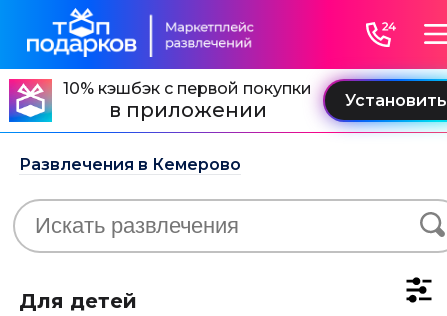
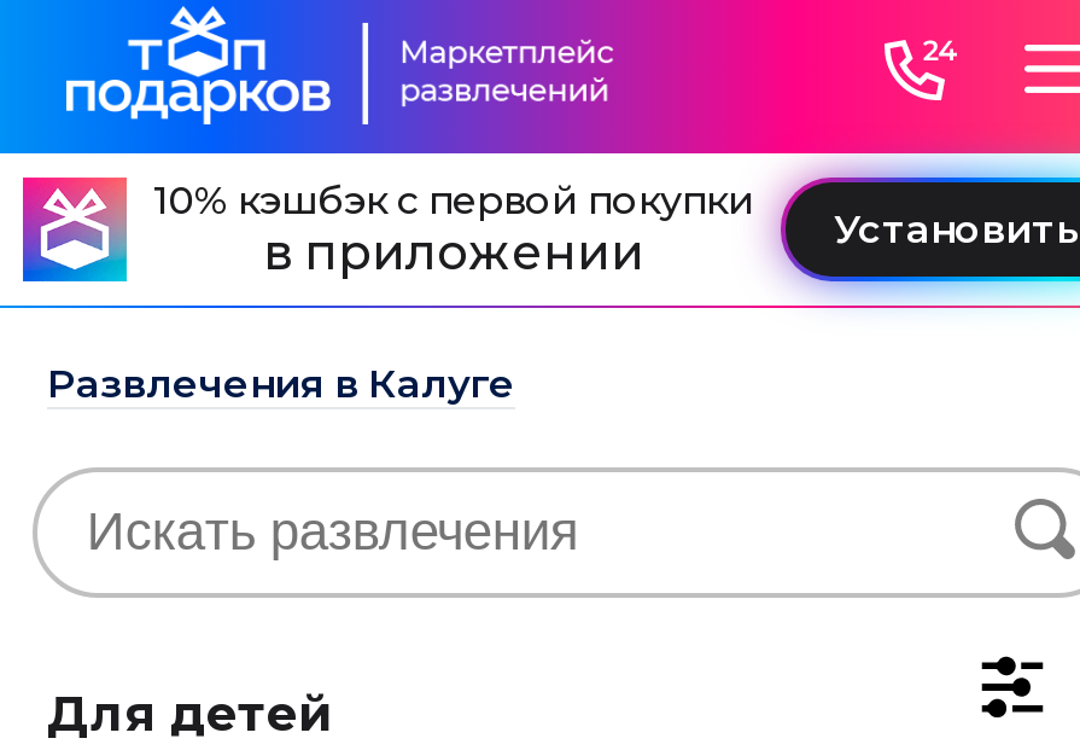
[19,155,241,174] Развлечения в Кемерово -> [47,361,515,407] Развлечения в Калуге

